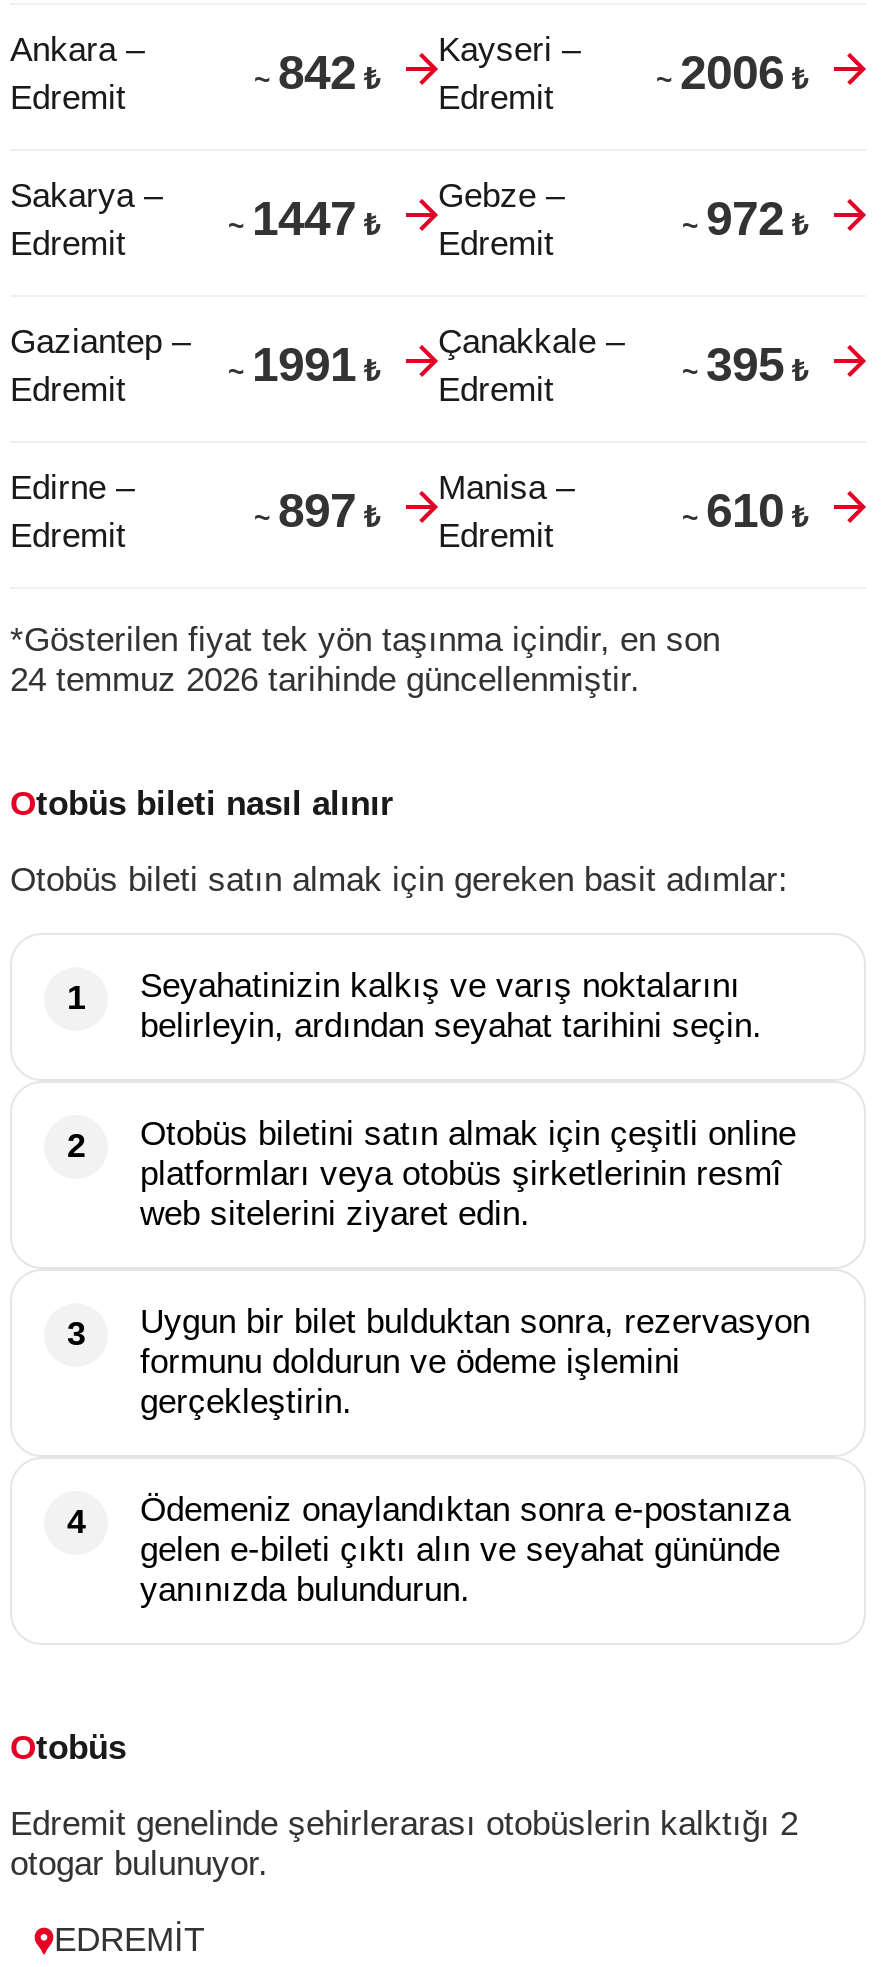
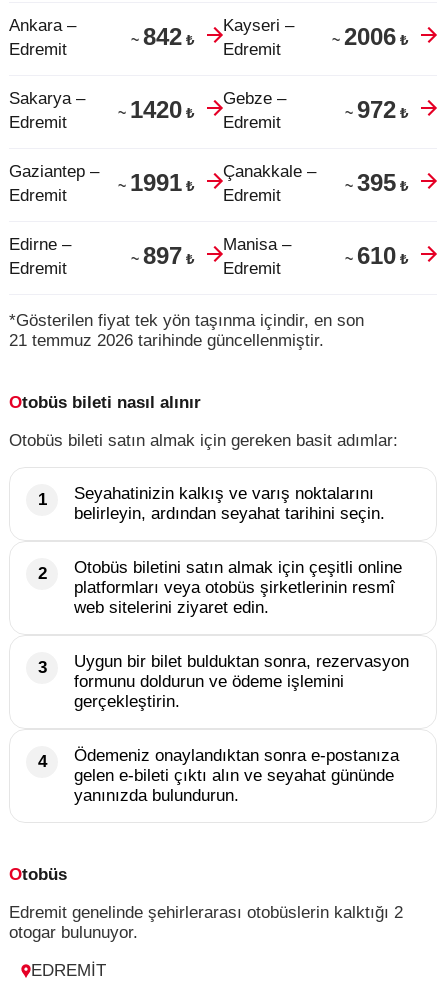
[10,177,564,263] Sakarya – ~ 1447 ₺ Gebze – Edremit -> [9,89,286,132] Sakarya – ~ 1420 ₺ Gebze – Edremit
[10,661,640,699] 24 temmuz 2026 tarihinde güncellenmiştir. -> [9,331,324,350] 21 temmuz 2026 tarihinde güncellenmiştir.

